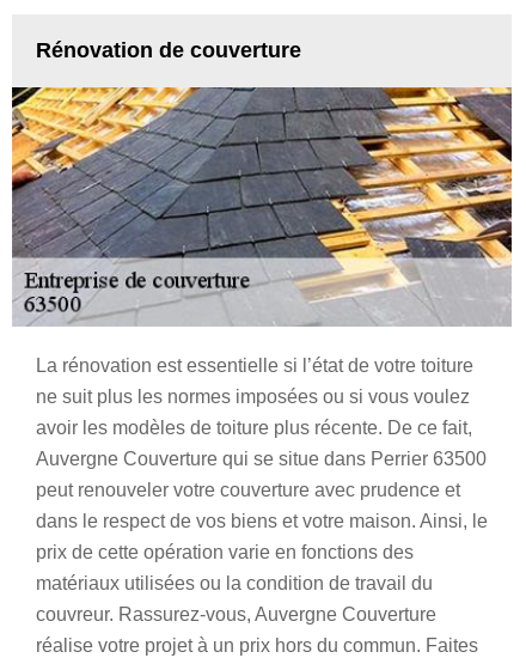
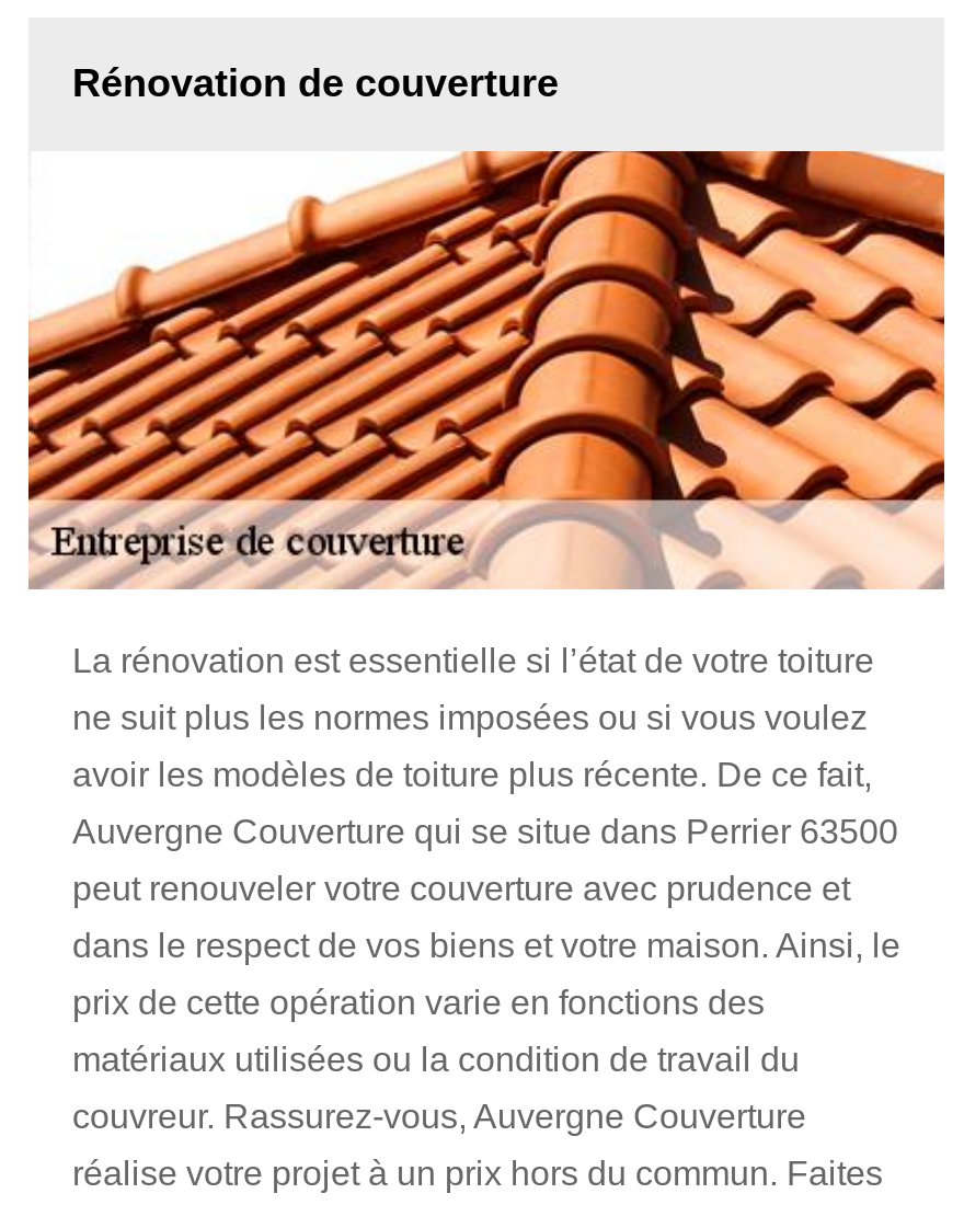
[11,86,513,328] [image] -> [26,149,946,589] [image]

